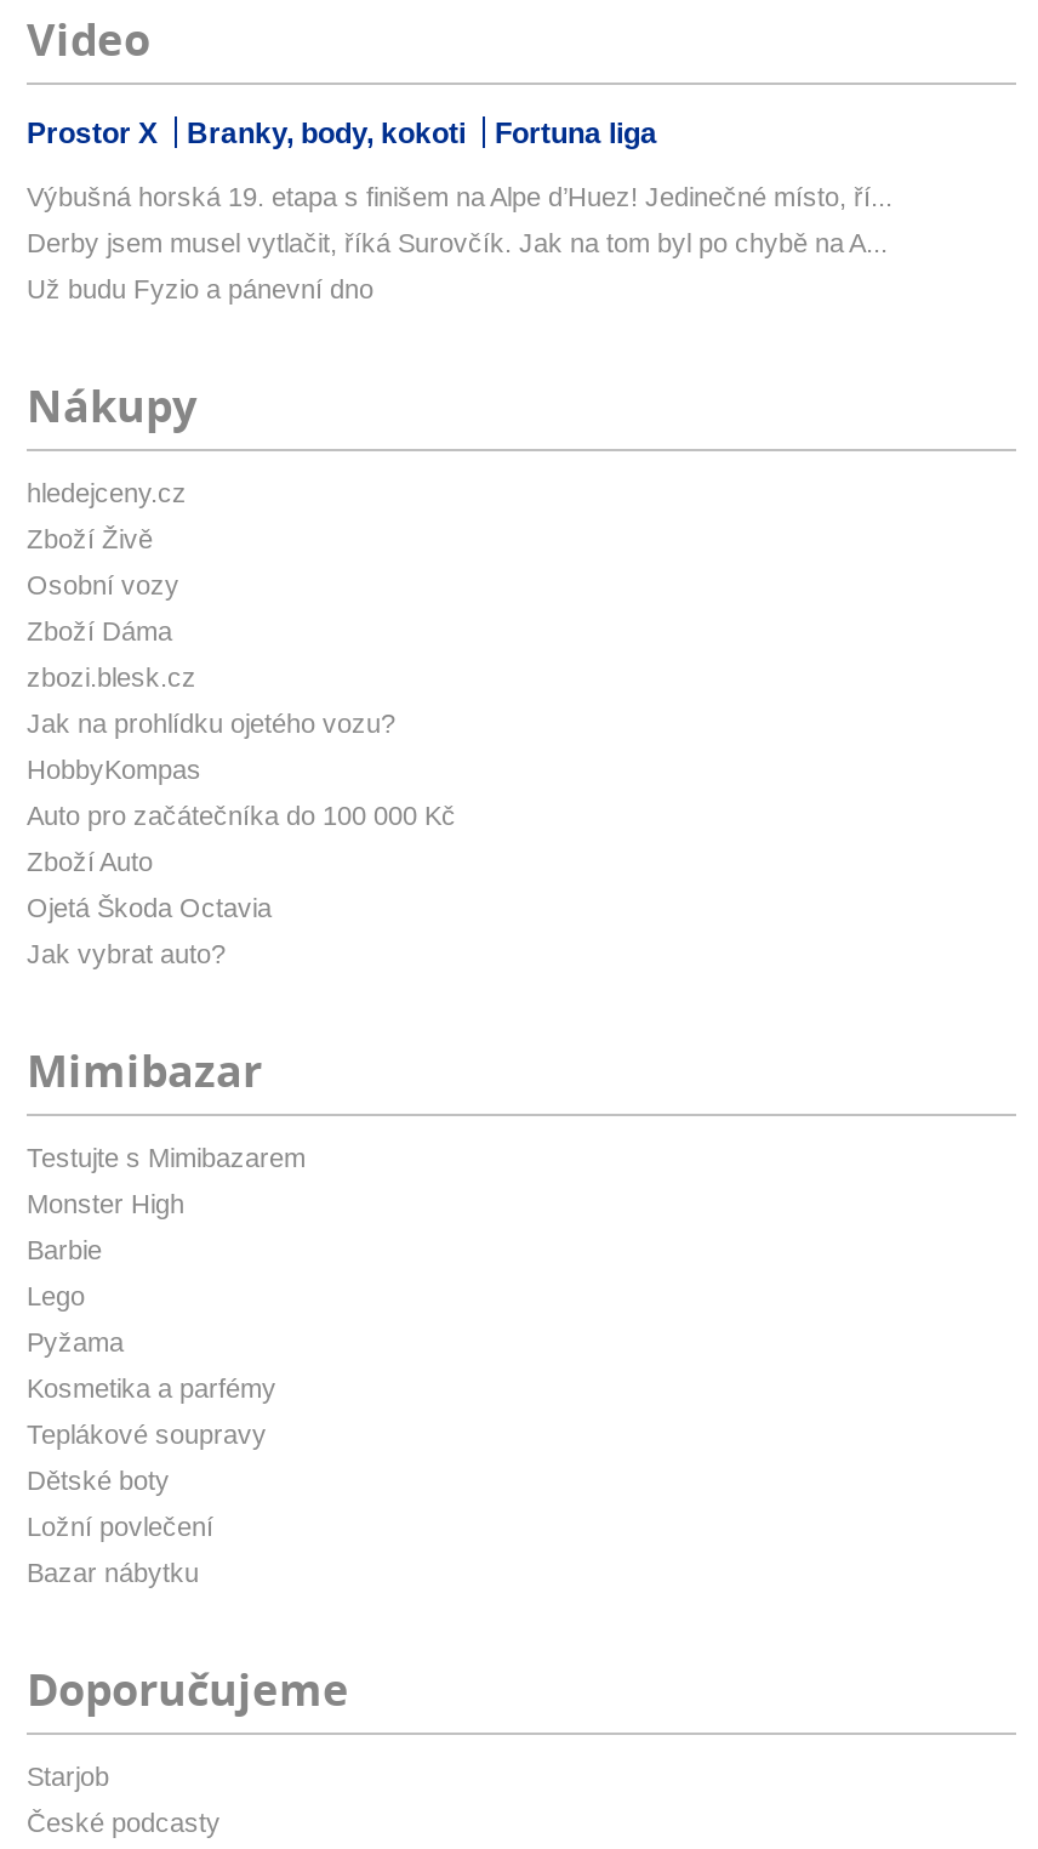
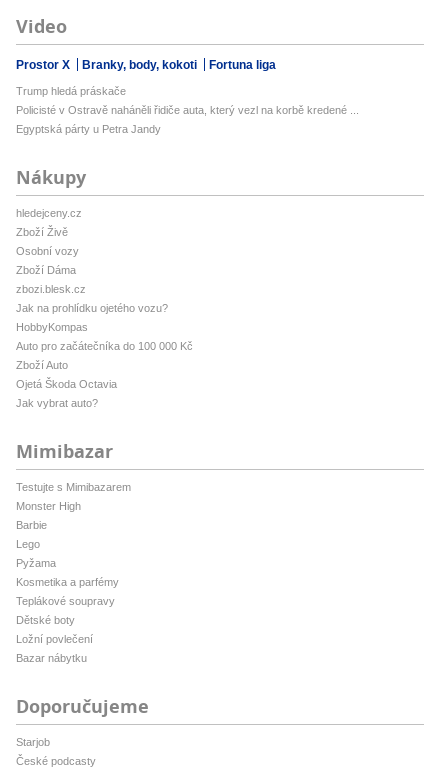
[27,184,892,213] Výbušná horská 19. etapa s finišem na Alpe d’Huez! Jedinečné místo, ří... -> [16,85,126,97] Trump hledá práskače
[27,230,888,259] Derby jsem musel vytlačit, říká Surovčík. Jak na tom byl po chybě na A... -> [16,104,359,116] Policisté v Ostravě naháněli řidiče auta, který vezl na korbě kredené ...
[27,276,373,305] Už budu Fyzio a pánevní dno -> [16,123,161,135] Egyptská párty u Petra Jandy

